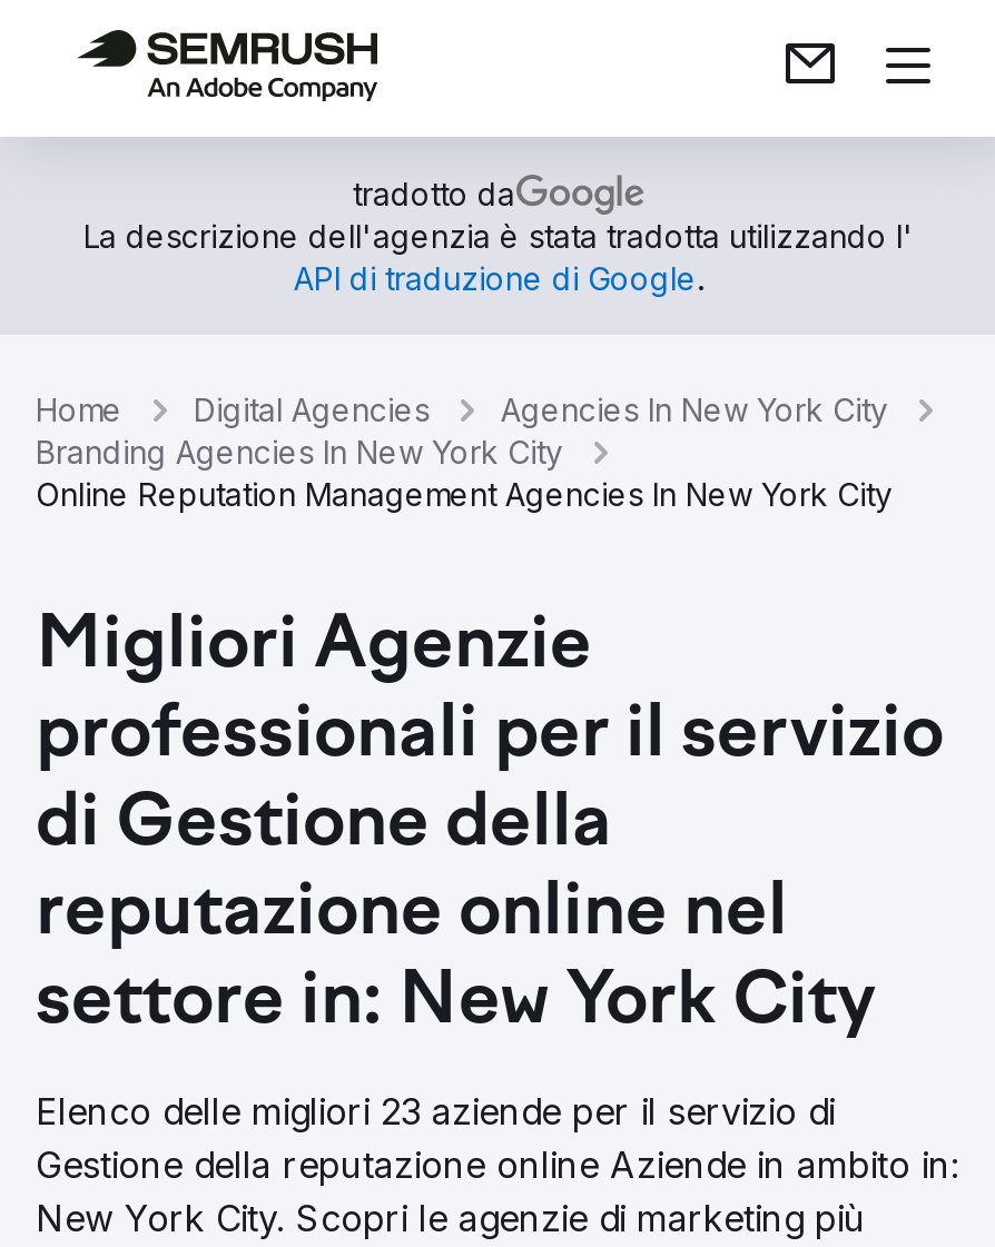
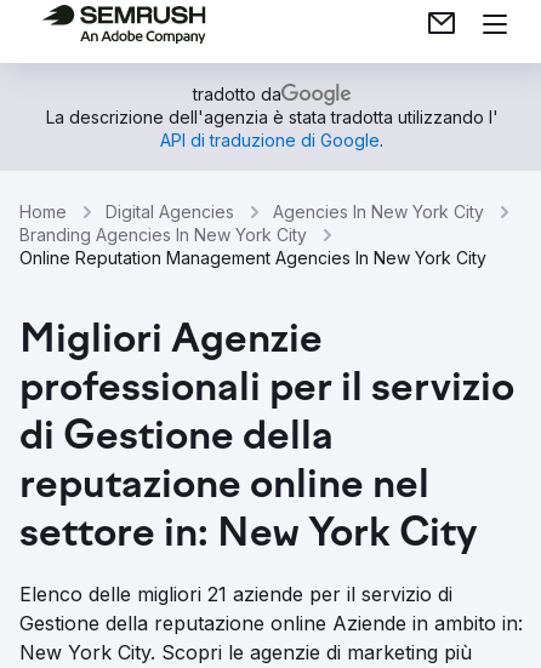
[36,1089,835,1134] Elenco delle migliori 23 aziende per il servizio di -> [19,582,452,606] Elenco delle migliori 21 aziende per il servizio di

